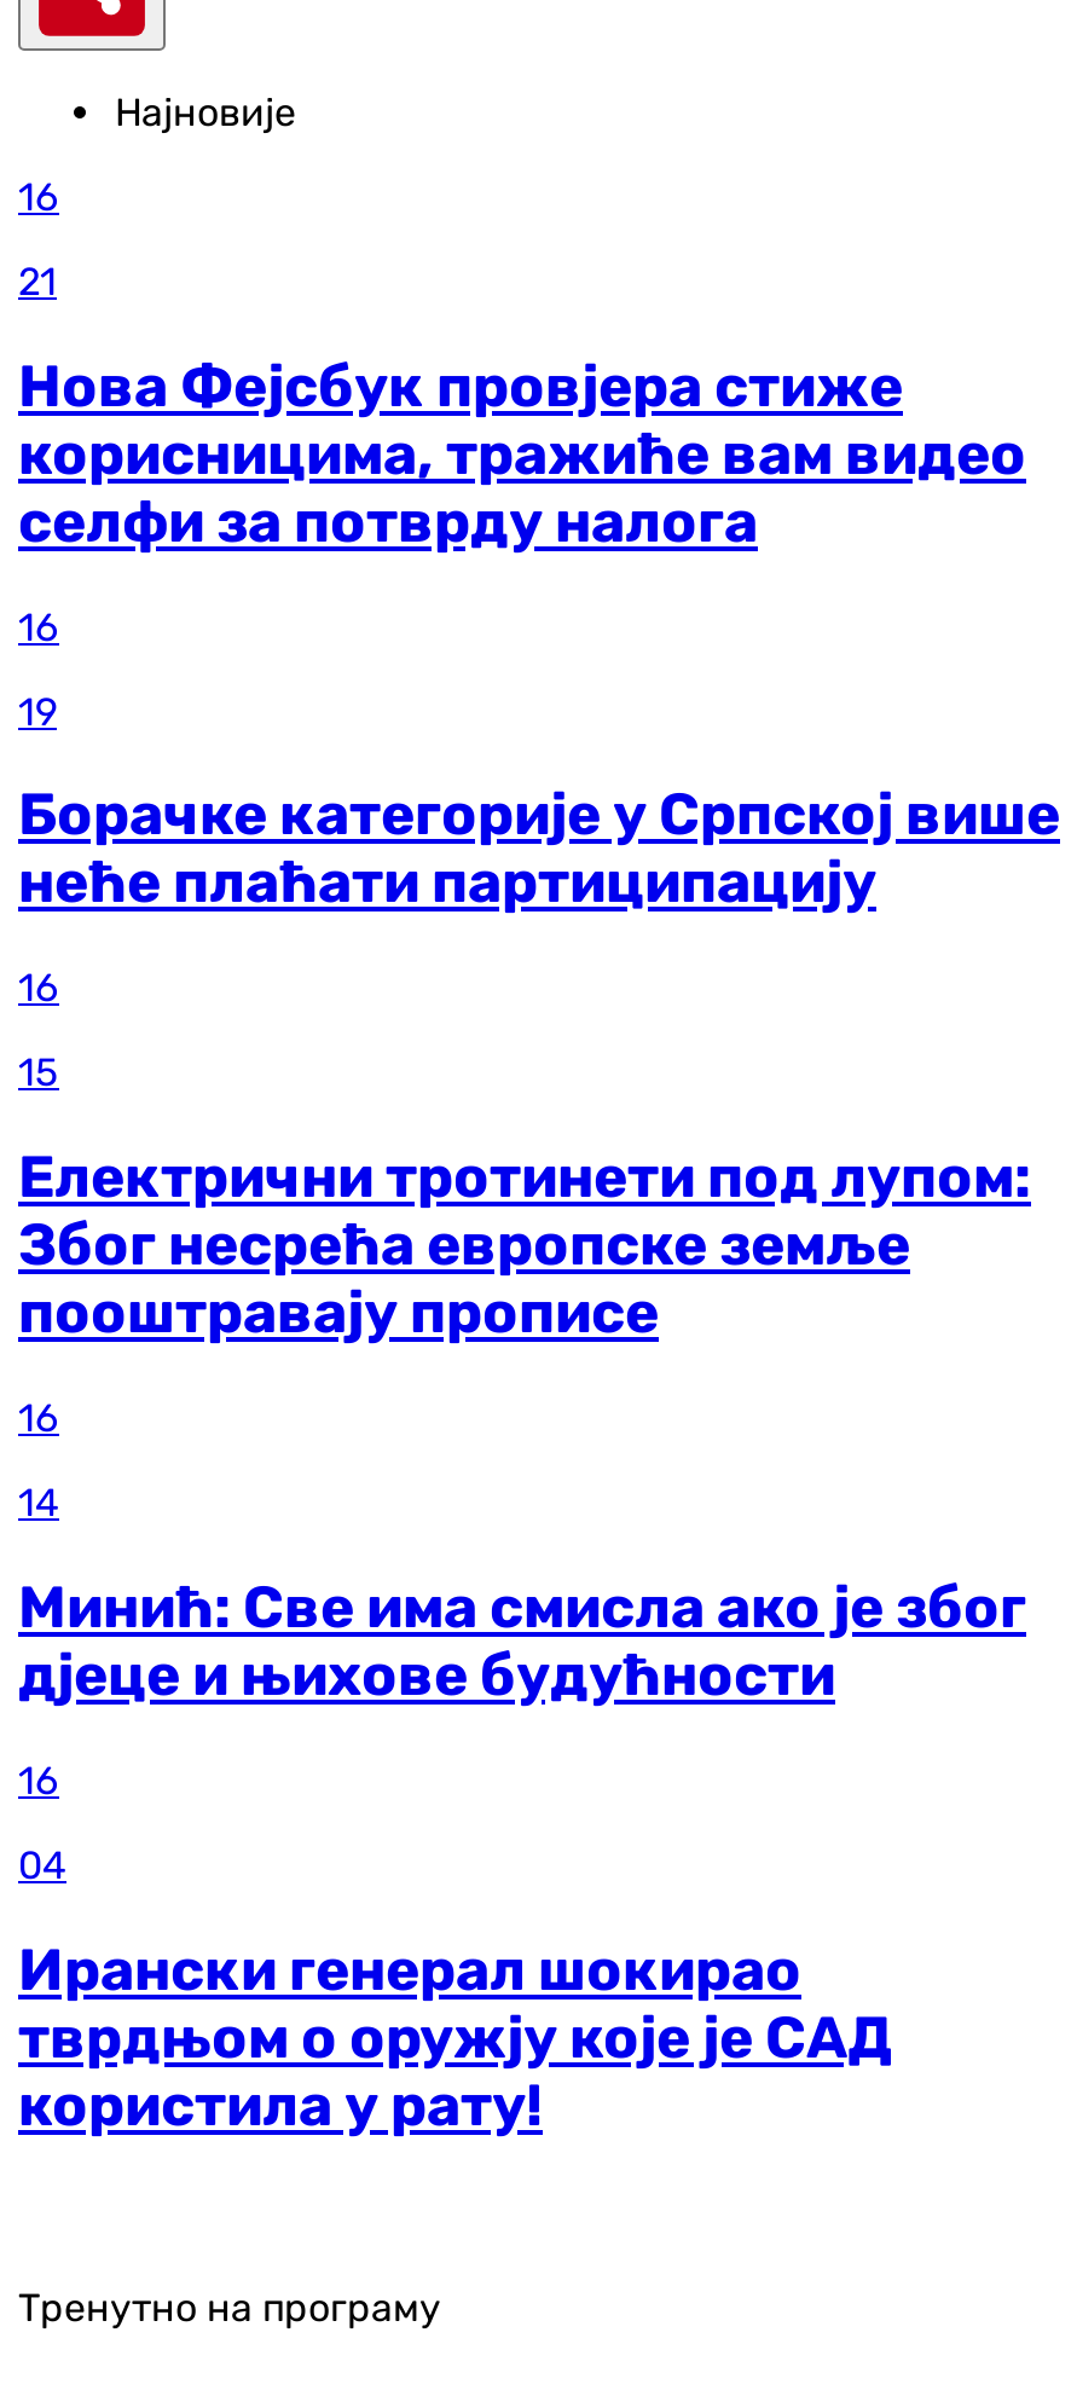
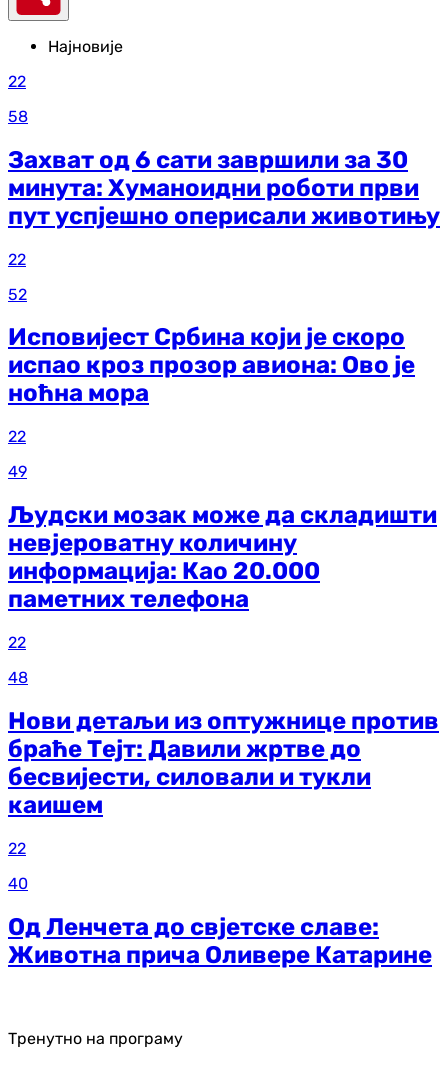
[18,173,59,219] 16 -> [8,72,26,91] 22
[18,258,57,304] 21 -> [8,107,28,126] 58
[18,352,1026,555] Нова Фејсбук провјера стиже | корисницима, тражиће вам видео | селфи за потврду налога -> [8,146,440,230] Захват од 6 сати завршили за 30 | минута: Хуманоидни роботи први | пут успјешно оперисали животињу
[18,603,59,649] 16 -> [8,249,26,268] 22
[18,688,57,734] 19 -> [8,284,27,303] 52
[18,782,1060,917] Борачке категорије у Српској више | неће плаћати партиципацију -> [8,323,415,407] Исповијест Србина који је скоро | испао кроз прозор авиона: Ово је | ноћна мора
[18,965,59,1011] 16 -> [8,427,26,446] 22
[18,1050,59,1096] 15 -> [8,462,27,481] 49
[18,1144,1031,1347] Електрични тротинети под лупом: | Због несрећа европске земље | пооштравају прописе -> [8,501,437,613] Људски мозак може да складишти | невјероватну количину | информација: Као 20.000 | паметних телефона
[18,1395,59,1441] 16 -> [8,633,26,652] 22
[18,1480,59,1526] 14 -> [8,668,28,687] 48
[18,1574,1026,1709] Минић: Све има смисла ако је због | дјеце и њихове будућности -> [8,707,439,819] Нови детаљи из оптужнице против | браће Тејт: Давили жртве до | бесвијести, силовали и тукли | каишем
[18,1757,59,1803] 16 -> [8,839,26,858] 22
[18,1842,66,1888] 04 -> [8,874,28,893] 40
[18,1936,893,2139] Ирански генерал шокирао | тврдњом о оружју које је САД | користила у рату! -> [8,913,432,969] Од Ленчета до свјетске славе: | Животна прича Оливере Катарине

